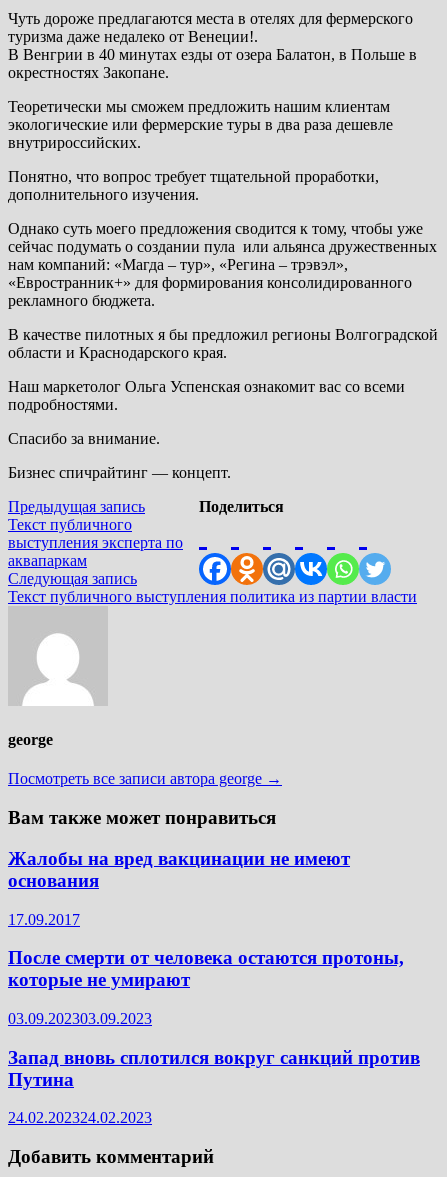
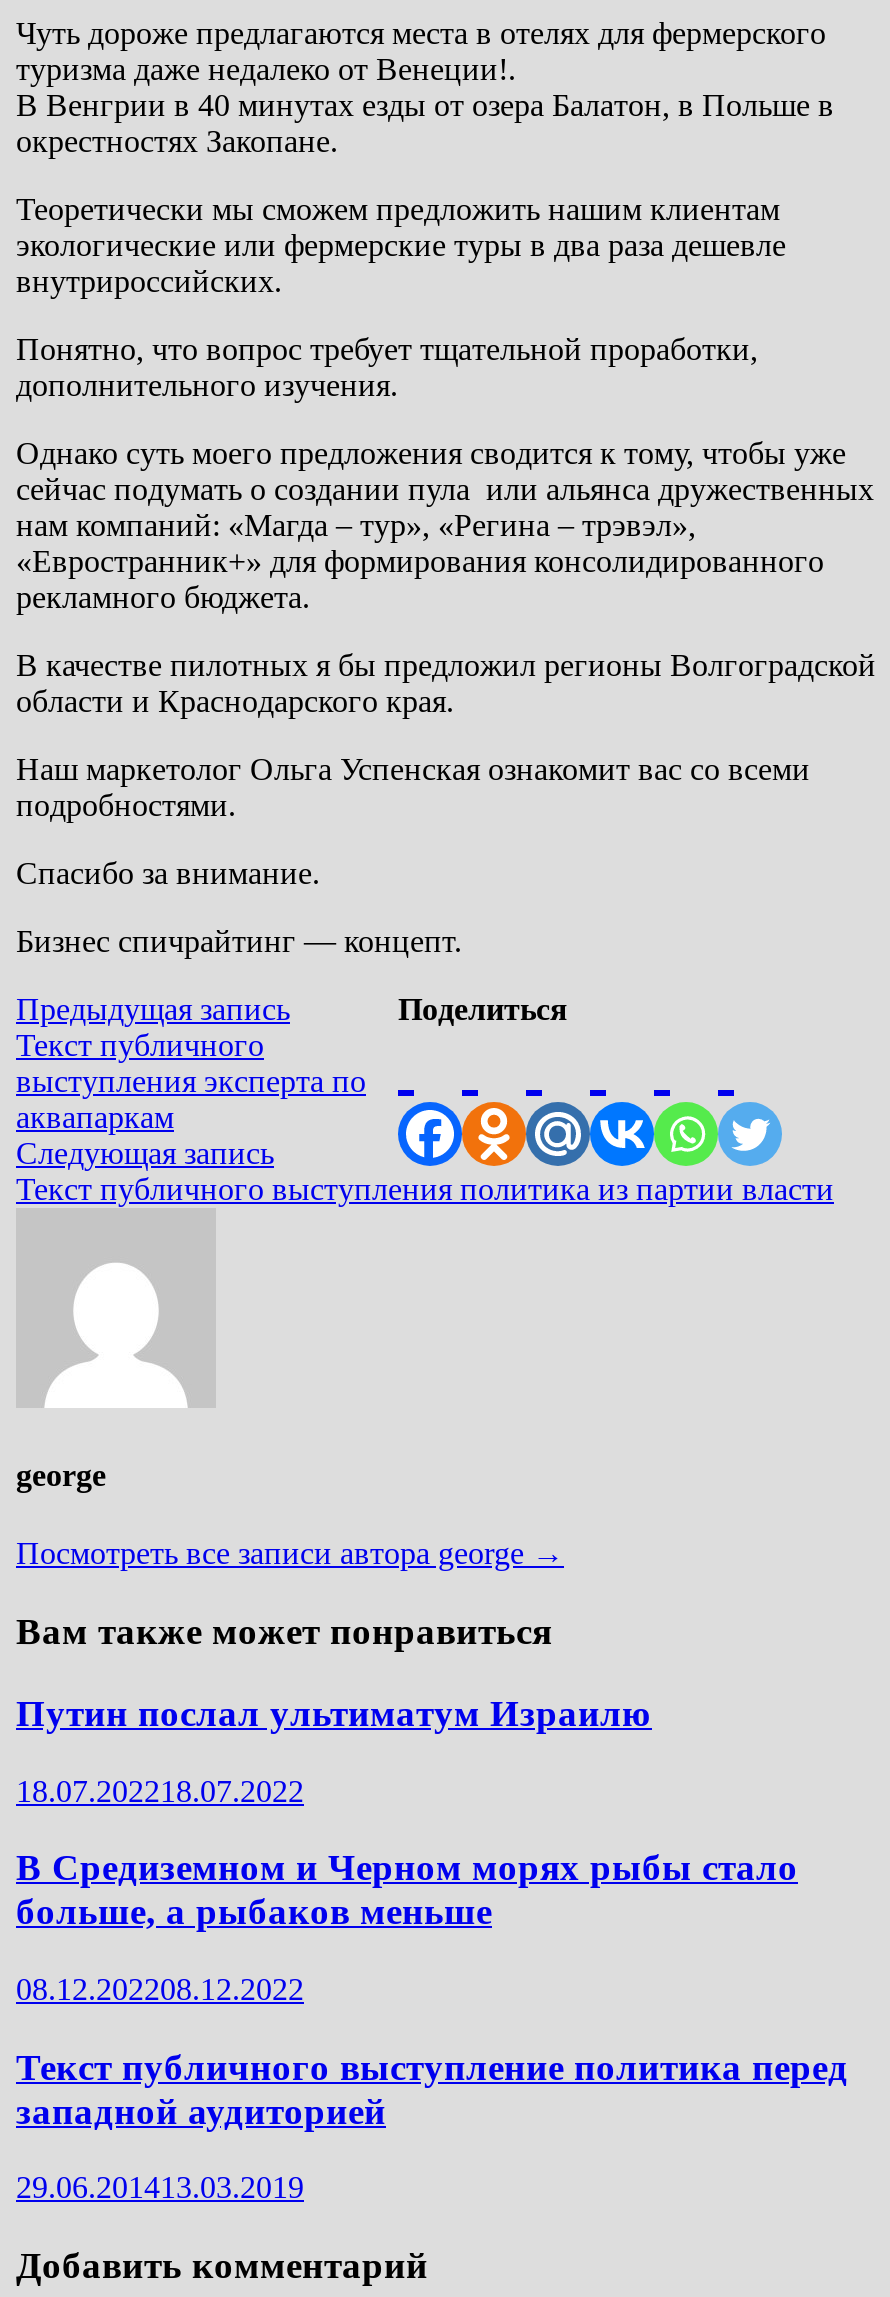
[8,848,350,891] Жалобы на вред вакцинации не имеют | основания -> [16,1692,652,1734] Путин послал ультиматум Израилю
[8,910,80,927] 17.09.2017 -> [16,1773,304,1807] 18.07.202218.07.2022
[8,947,404,990] После смерти от человека остаются протоны, | которые не умирают -> [16,1846,798,1932] В Средиземном и Черном морях рыбы стало | больше, а рыбаков меньше
[8,1010,152,1027] 03.09.202303.09.2023 -> [16,1972,304,2006] 08.12.202208.12.2022
[8,1047,420,1090] Запад вновь сплотился вокруг санкций против | Путина -> [16,2045,848,2131] Текст публичного выступление политика перед | западной аудиторией
[8,1109,152,1126] 24.02.202324.02.2023 -> [16,2171,304,2205] 29.06.201413.03.2019

